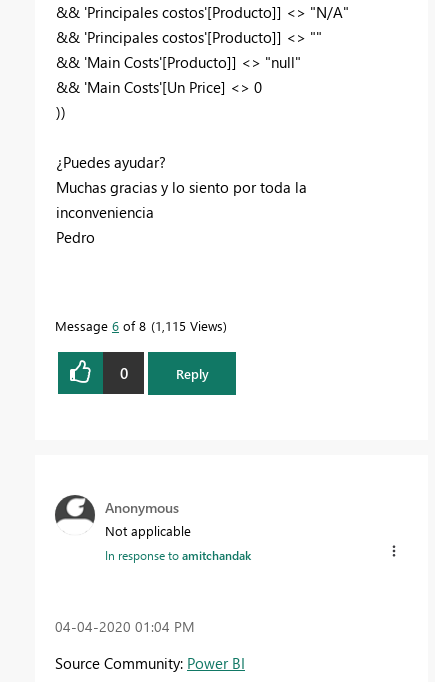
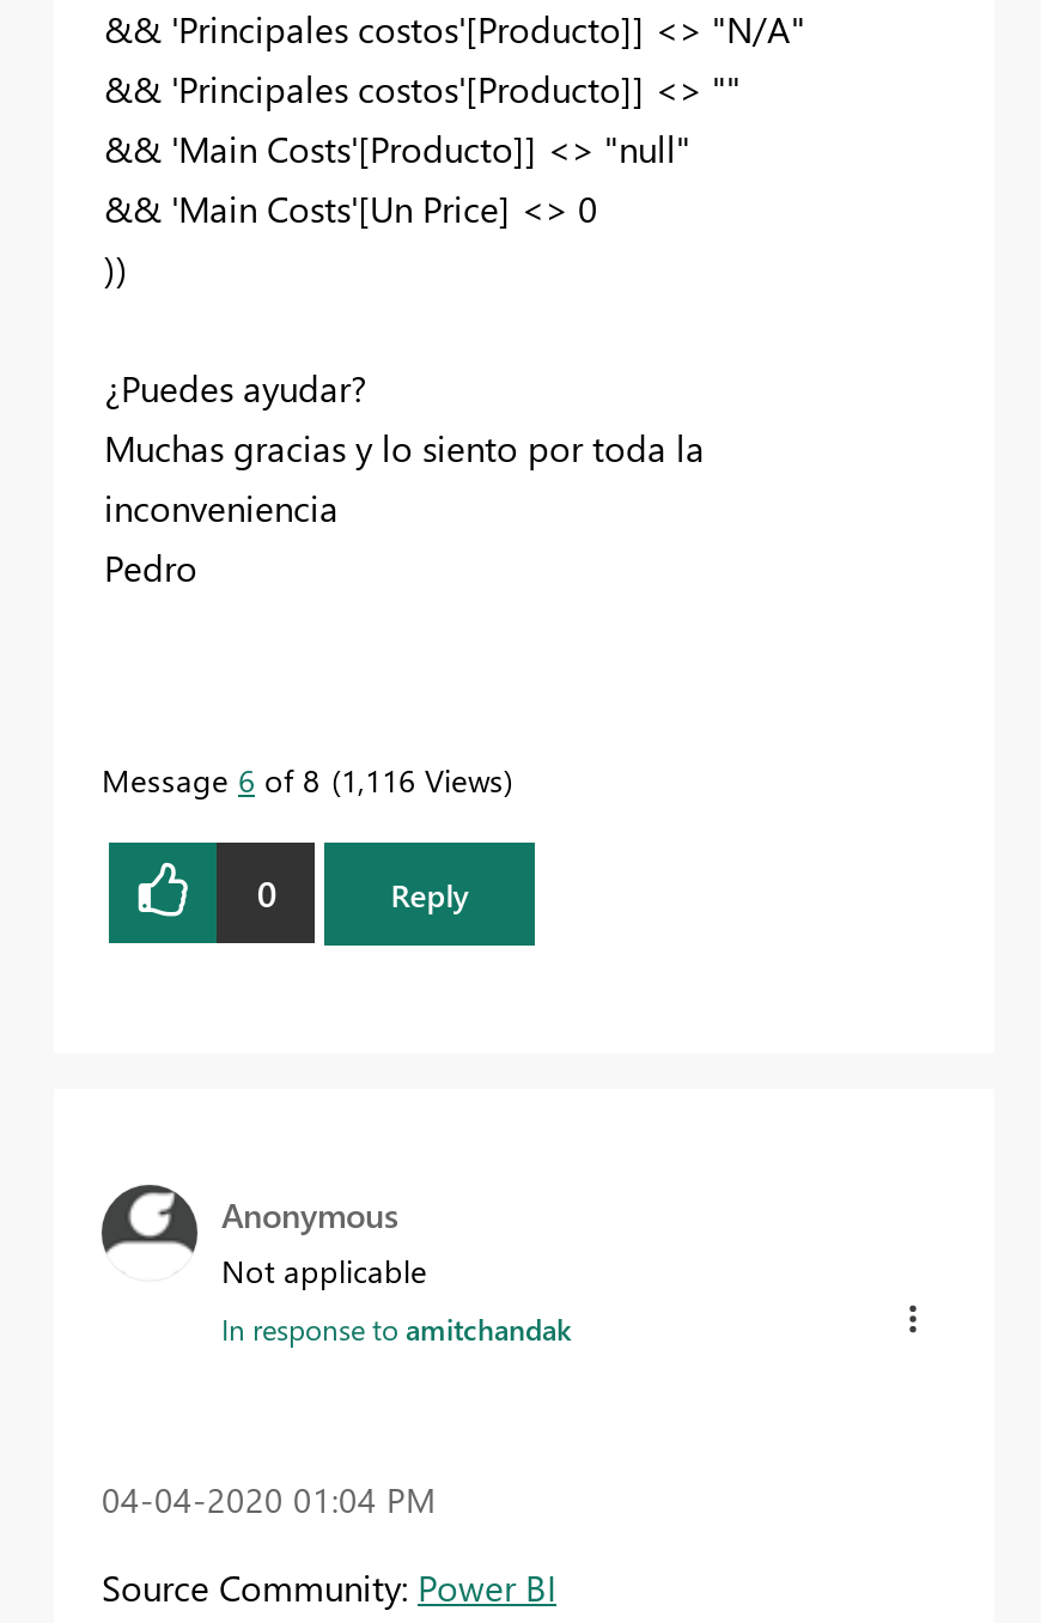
[55,317,223,334] Message 6 of 8 1,115 Views -> [102,760,504,800] Message 6 of 8 1,116 Views

